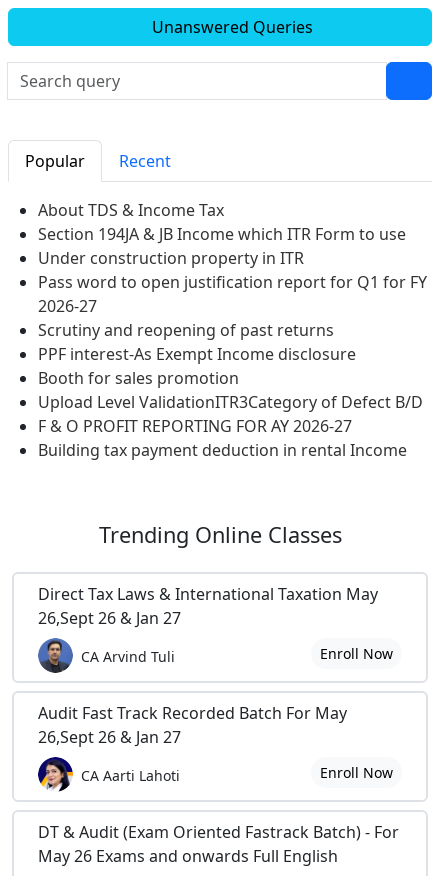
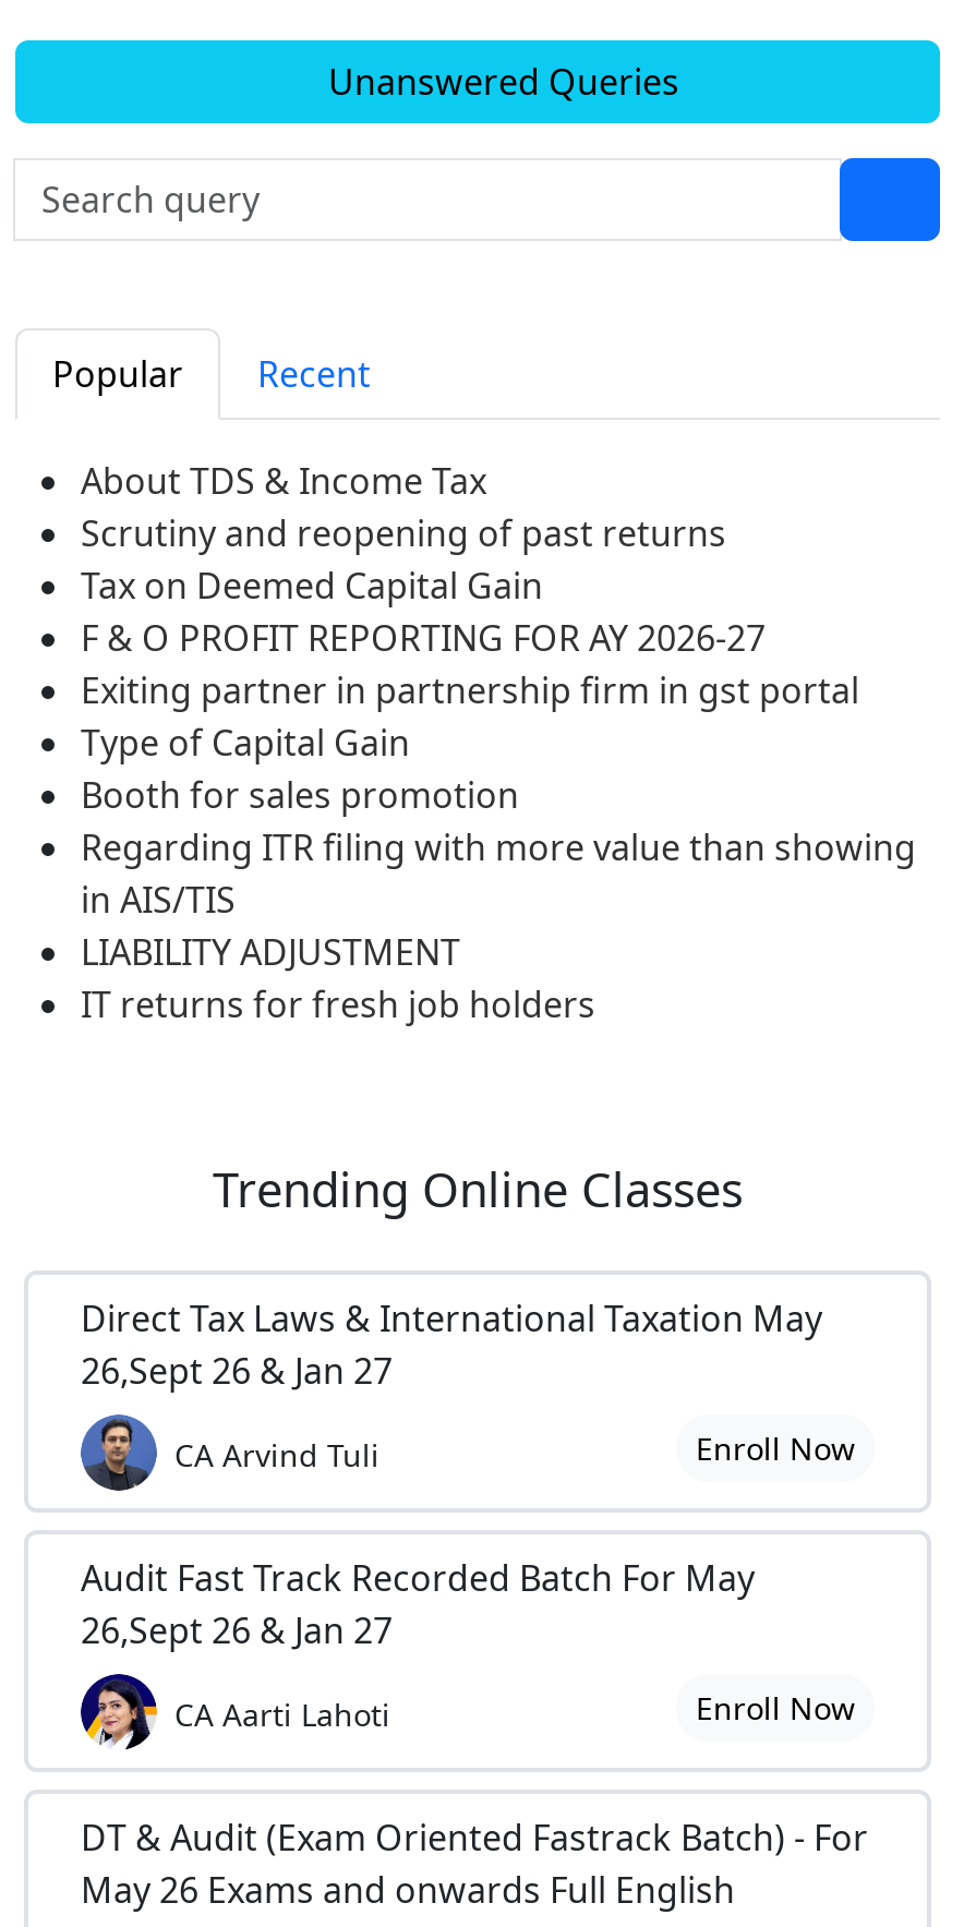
[38,223,427,317] Section 194JA & JB Income which ITR Form to use | Under construction property in ITR | Pass word to open justification report for Q1 for FY | 2026-27 -> none
moved [38,319,334,341] -> [81,510,726,558]: Scrutiny and reopening of past returns
[38,343,356,365] PPF interest-As Exempt Income disclosure -> [81,562,859,767] Tax on Deemed Capital Gain | Exiting partner in partnership firm in gst portal | Type of Capital Gain
moved [38,367,239,389] -> [81,771,519,819]: Booth for sales promotion
[38,391,423,461] Upload Level ValidationITR3Category of Defect B/D | Building tax payment deduction in rental Income -> [81,824,916,1029] Regarding ITR filing with more value than showing | in AIS/TIS | LIABILITY ADJUSTMENT | IT returns for fresh job holders
moved [38,415,352,437] -> [81,614,766,662]: F & O PROFIT REPORTING FOR AY 2026-27

